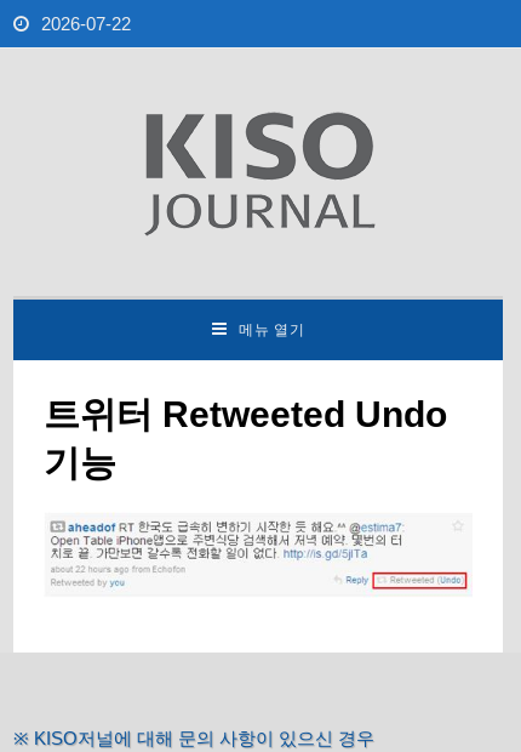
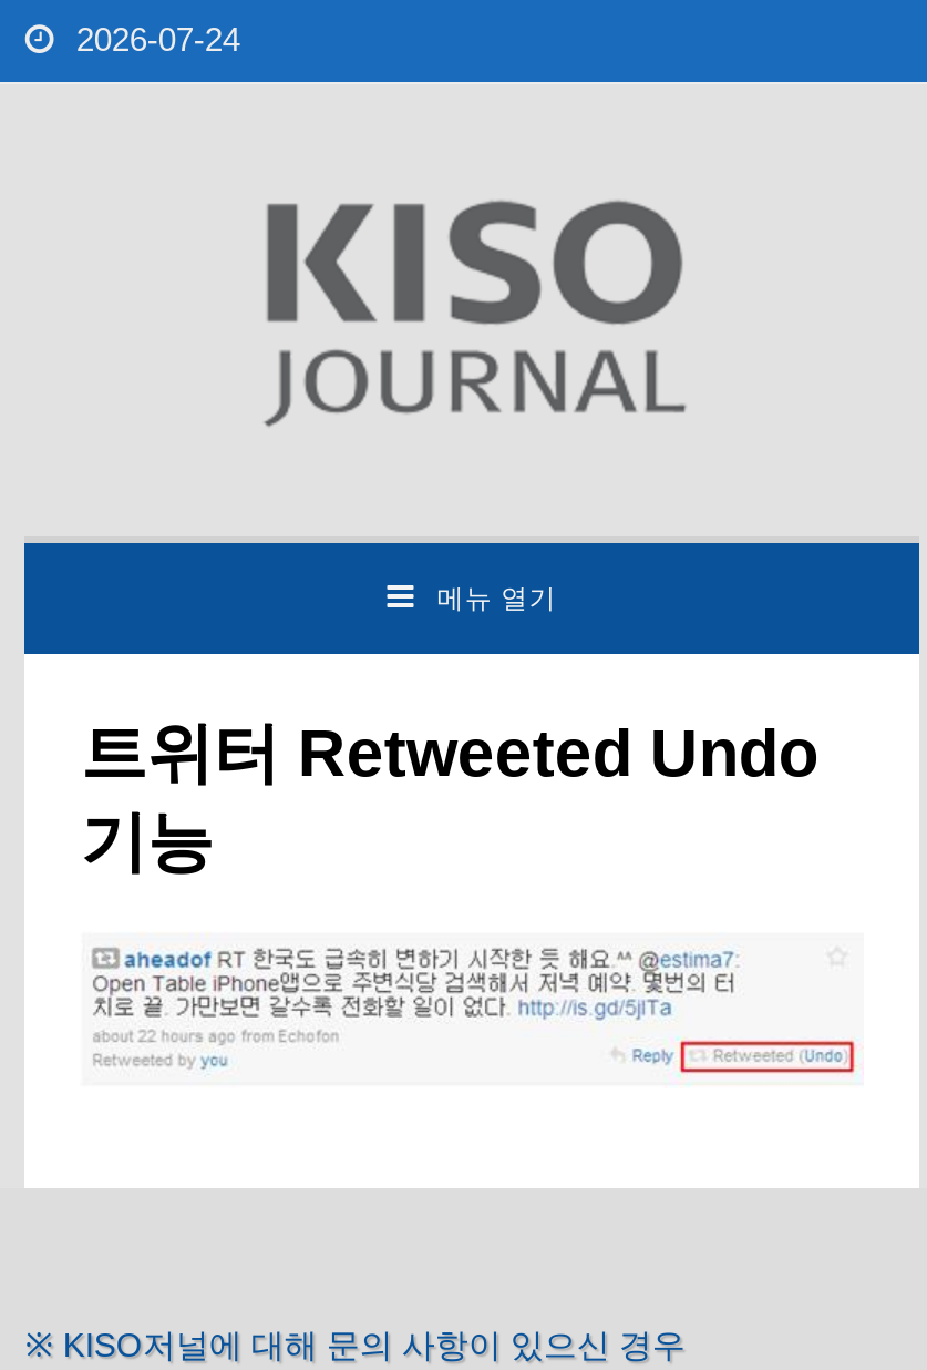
[42,13,131,34] 2026-07-22 -> [76,20,240,58] 2026-07-24

